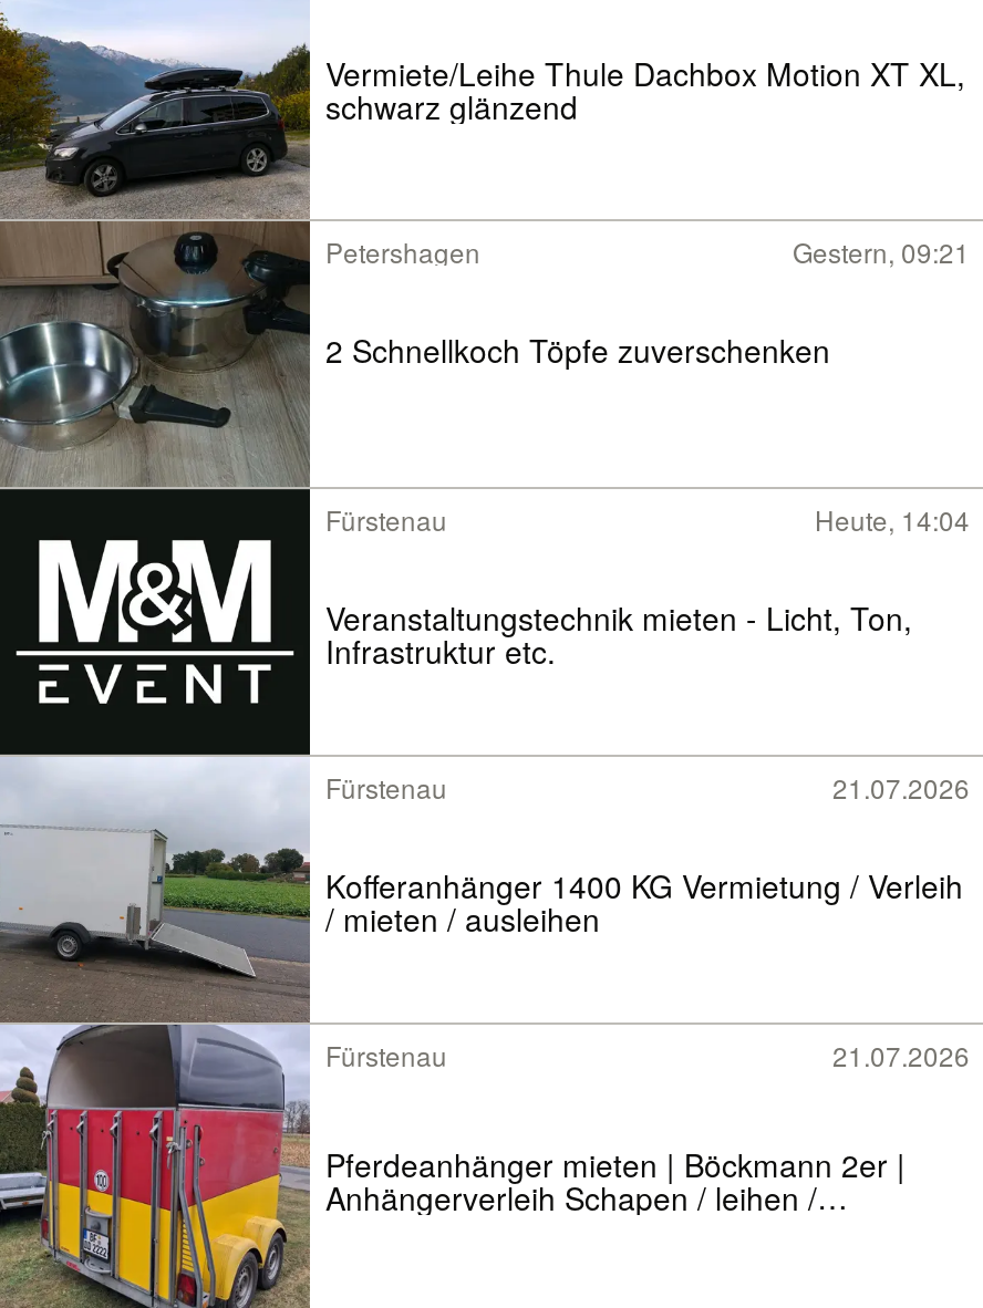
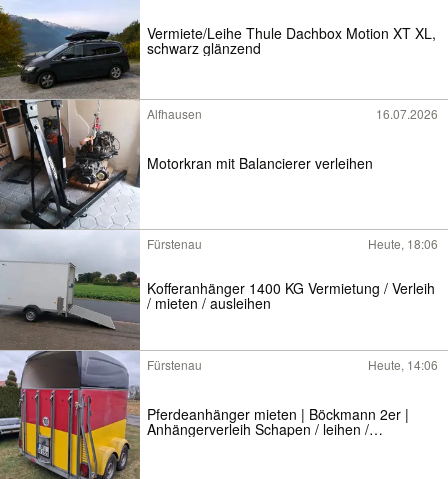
[7,221,970,757] [image] | Petershagen | Gestern, 09:21 -> [3,99,438,230] [image] | Alfhausen | 16.07.2026
[325,328,830,372] 2 Schnellkoch Töpfe zuverschenken -> [147,153,373,173] Motorkran mit Balancierer verleihen
[325,500,970,806] Heute, 14:04 | Veranstaltungstechnik mieten - Licht, Ton, | Infrastruktur etc. | Fürstenau | 21.07.2026 -> [368,235,438,252] Heute, 18:06
[832,1036,970,1073] 21.07.2026 -> [368,356,438,373] Heute, 14:06

